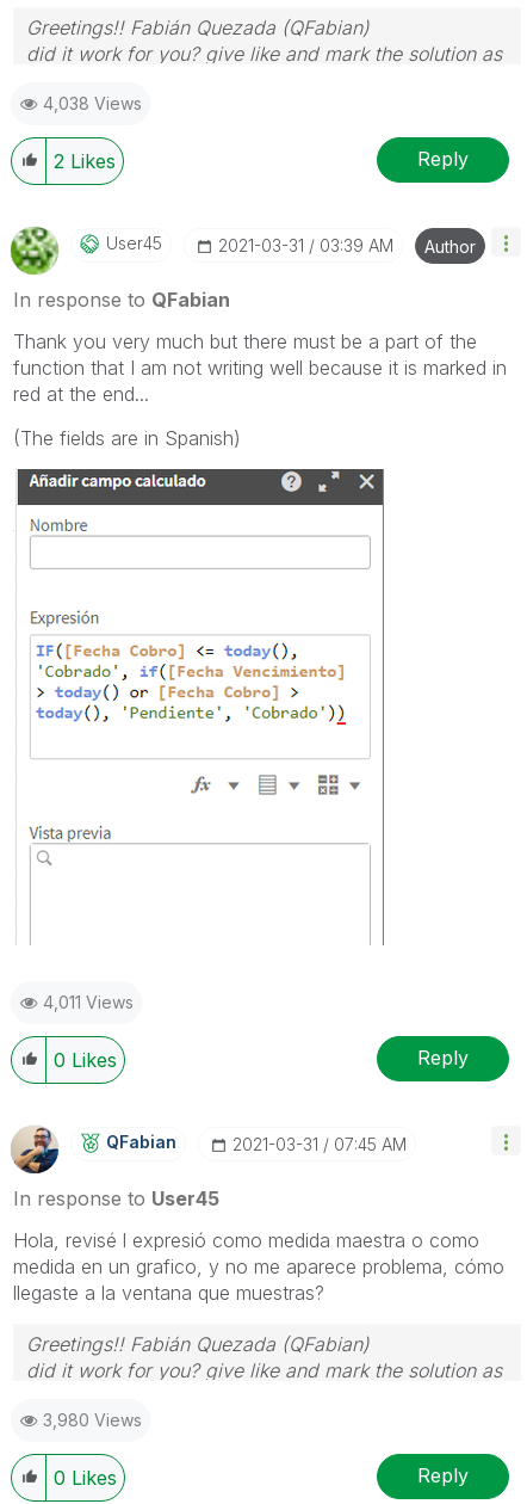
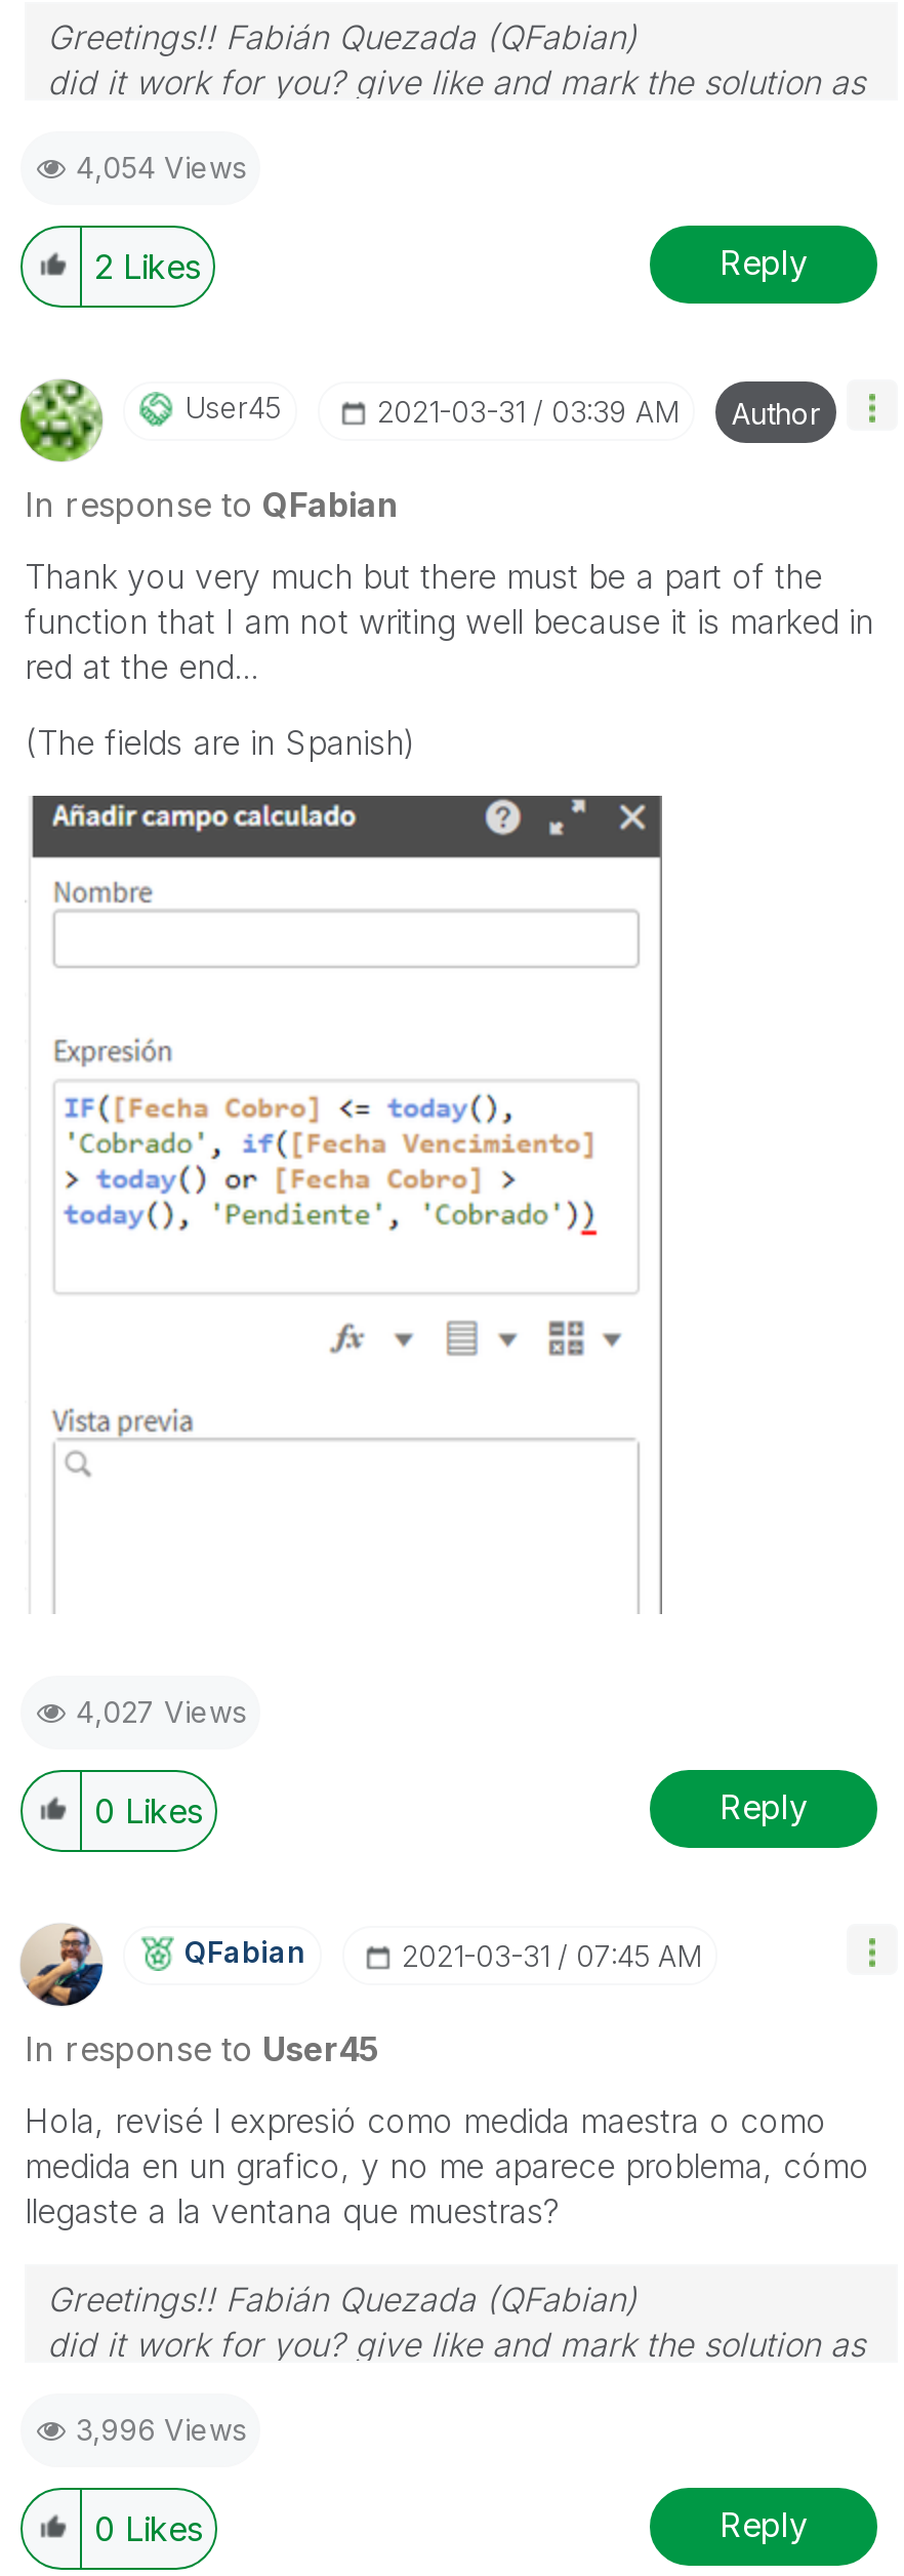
[43,93,142,113] 4,038 Views -> [76,149,246,184] 4,054 Views
[43,992,134,1012] 4,011 Views -> [76,1694,246,1729] 4,027 Views
[43,1409,142,1430] 3,980 Views -> [76,2412,246,2446] 3,996 Views

